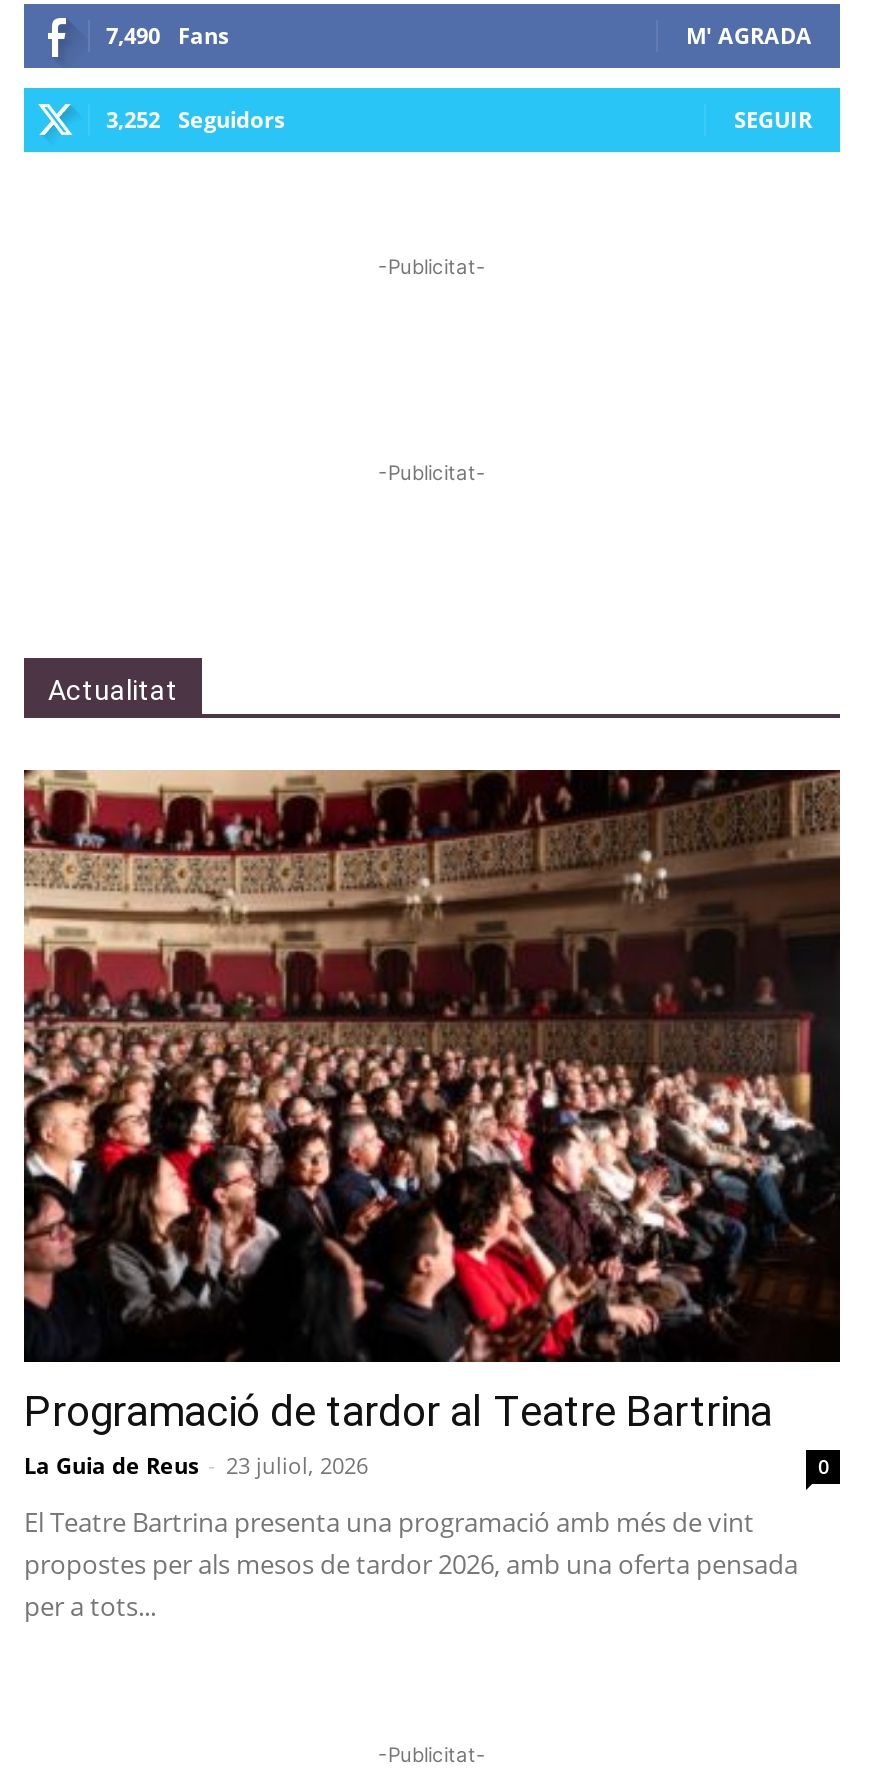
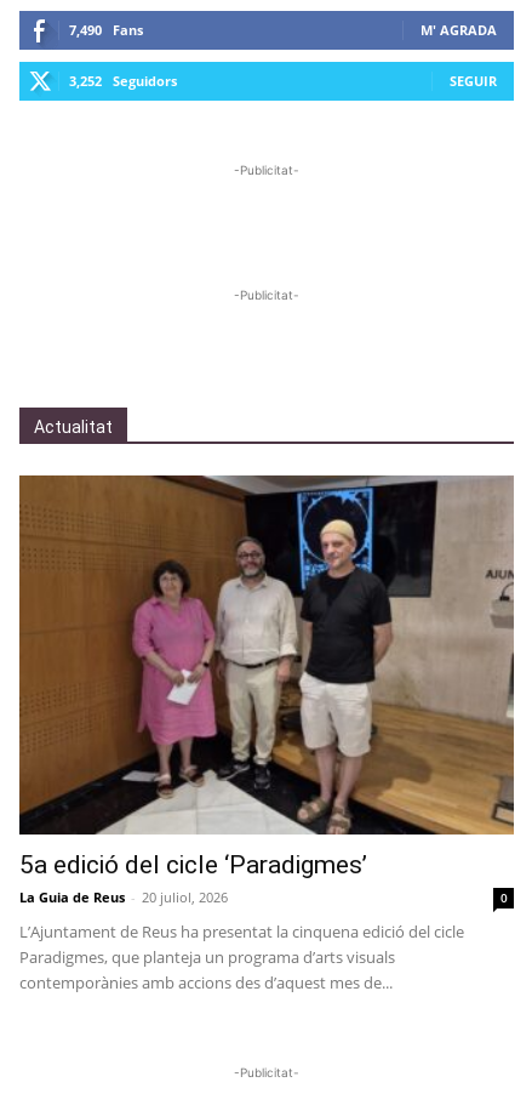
[22,770,842,1480] [image] | Programació de tardor al Teatre Bartrina | La Guia de Reus - 23 juliol, 2026 -> [18,474,515,906] [image] | 5a edició del cicle ‘Paradigmes’ | La Guia de Reus - 20 juliol, 2026
[24,1504,798,1624] El Teatre Bartrina presenta una programació amb més de vint | propostes per als mesos de tardor 2026, amb una oferta pensada | per a tots... -> [19,921,464,993] L’Ajuntament de Reus ha presentat la cinquena edició del cicle | Paradigmes, que planteja un programa d’arts visuals | contemporànies amb accions des d’aquest mes de...

